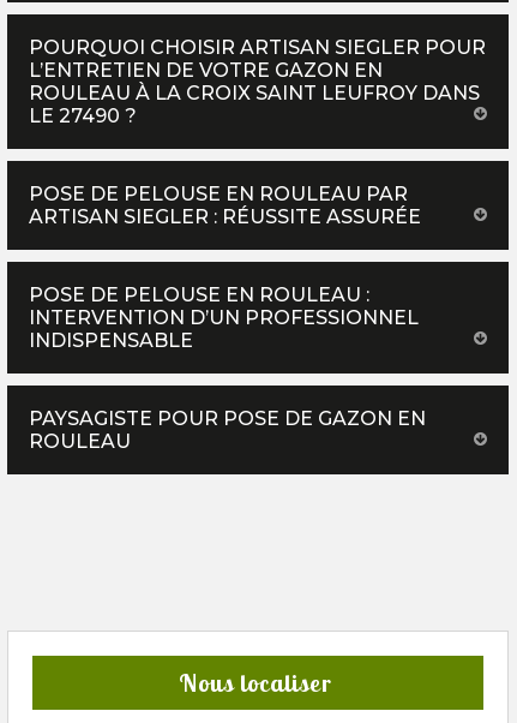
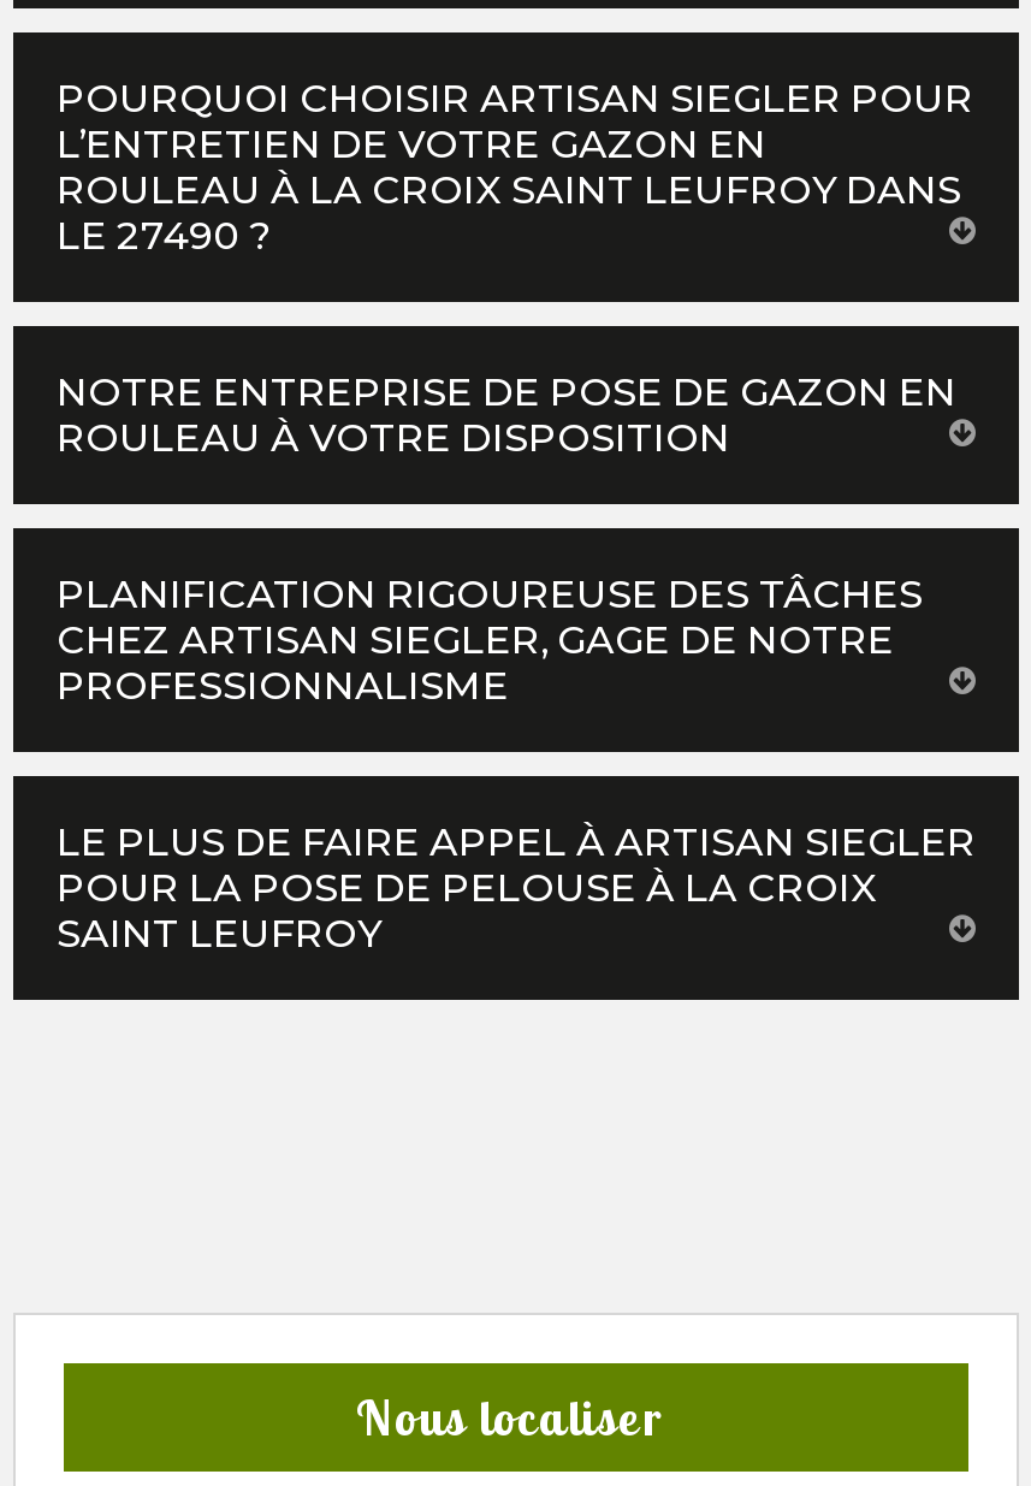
[29,183,421,228] POSE DE PELOUSE EN ROULEAU PAR | ARTISAN SIEGLER : RÉUSSITE ASSURÉE -> [57,369,956,461] NOTRE ENTREPRISE DE POSE DE GAZON EN | ROULEAU À VOTRE DISPOSITION
[29,283,419,352] POSE DE PELOUSE EN ROULEAU : | INTERVENTION D’UN PROFESSIONNEL | INDISPENSABLE -> [57,572,923,709] PLANIFICATION RIGOUREUSE DES TÂCHES | CHEZ ARTISAN SIEGLER, GAGE DE NOTRE | PROFESSIONNALISME
[29,407,426,453] PAYSAGISTE POUR POSE DE GAZON EN | ROULEAU -> [57,819,976,957] LE PLUS DE FAIRE APPEL À ARTISAN SIEGLER | POUR LA POSE DE PELOUSE À LA CROIX | SAINT LEUFROY

